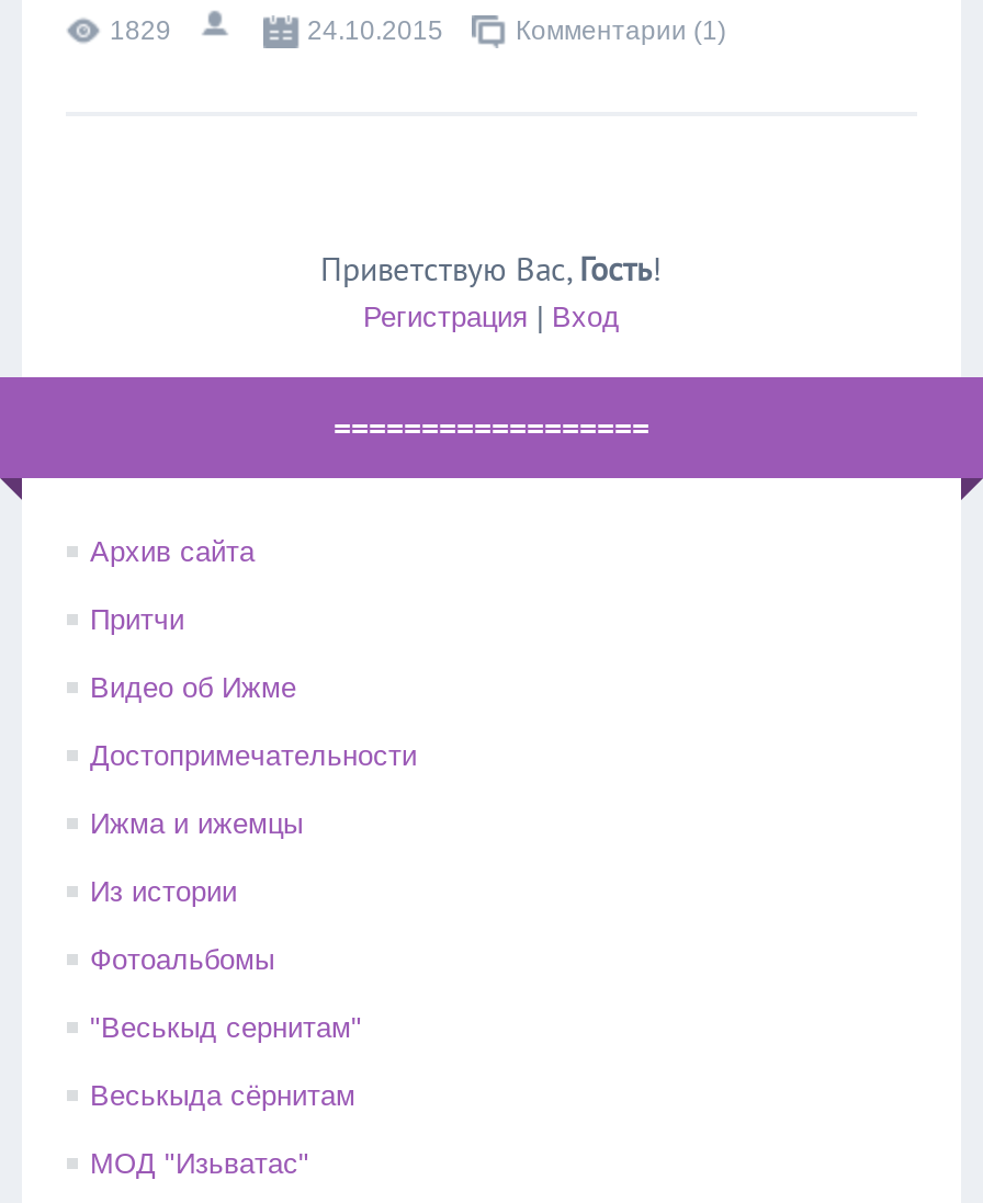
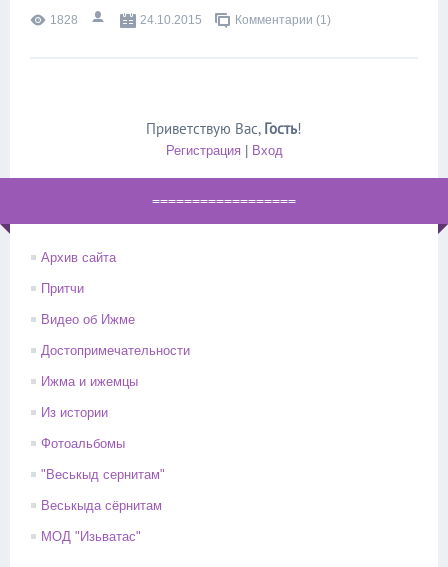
[110,15,171,45] 1829 -> [50,13,78,27] 1828

